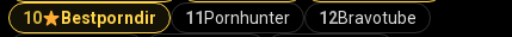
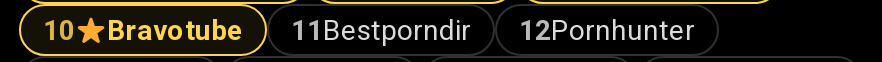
[61,8,416,27] Bestporndir | 11 Pornhunter | 12Bravotube -> [107,14,695,46] Bravotube | 11 Bestporndir | 12Pornhunter

